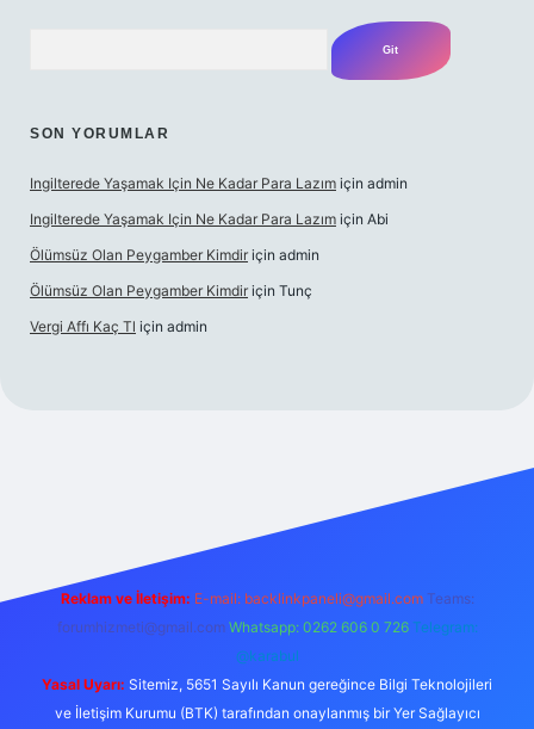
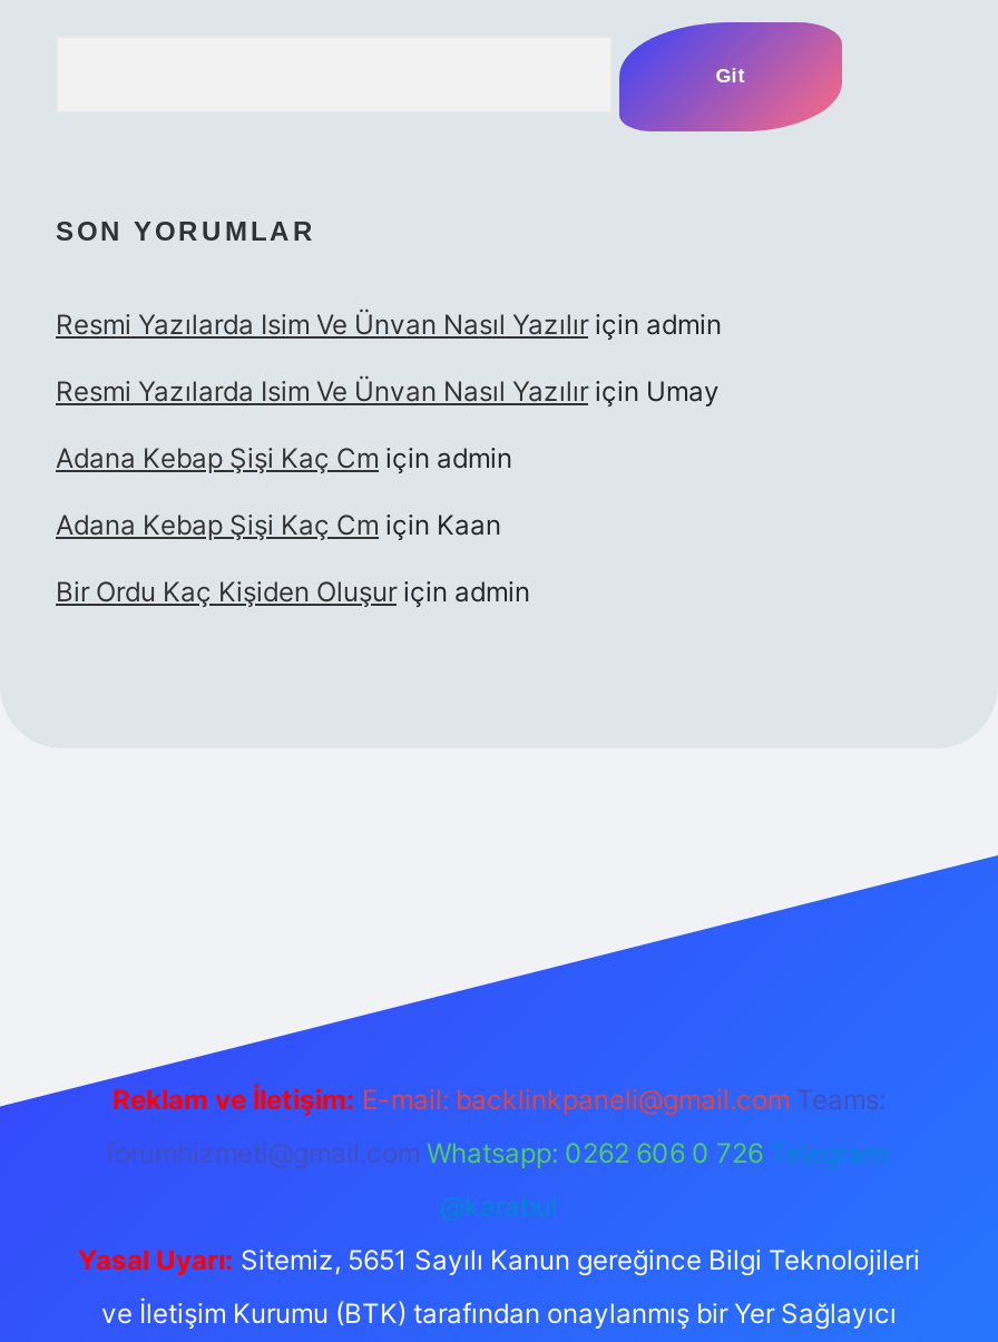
[30,174,408,192] Ingilterede Yaşamak Için Ne Kadar Para Lazım için admin -> [56,307,722,341] Resmi Yazılarda Isim Ve Ünvan Nasıl Yazılır için admin
[30,210,389,228] Ingilterede Yaşamak Için Ne Kadar Para Lazım için Abi -> [56,374,720,408] Resmi Yazılarda Isim Ve Ünvan Nasıl Yazılır için Umay
[30,246,319,264] Ölümsüz Olan Peygamber Kimdir için admin -> [56,441,512,474] Adana Kebap Şişi Kaç Cm için admin
[30,282,312,299] Ölümsüz Olan Peygamber Kimdir için Tunç -> [56,508,501,541] Adana Kebap Şişi Kaç Cm için Kaan
[30,317,207,335] Vergi Affı Kaç Tl için admin -> [56,575,530,608] Bir Ordu Kaç Kişiden Oluşur için admin

